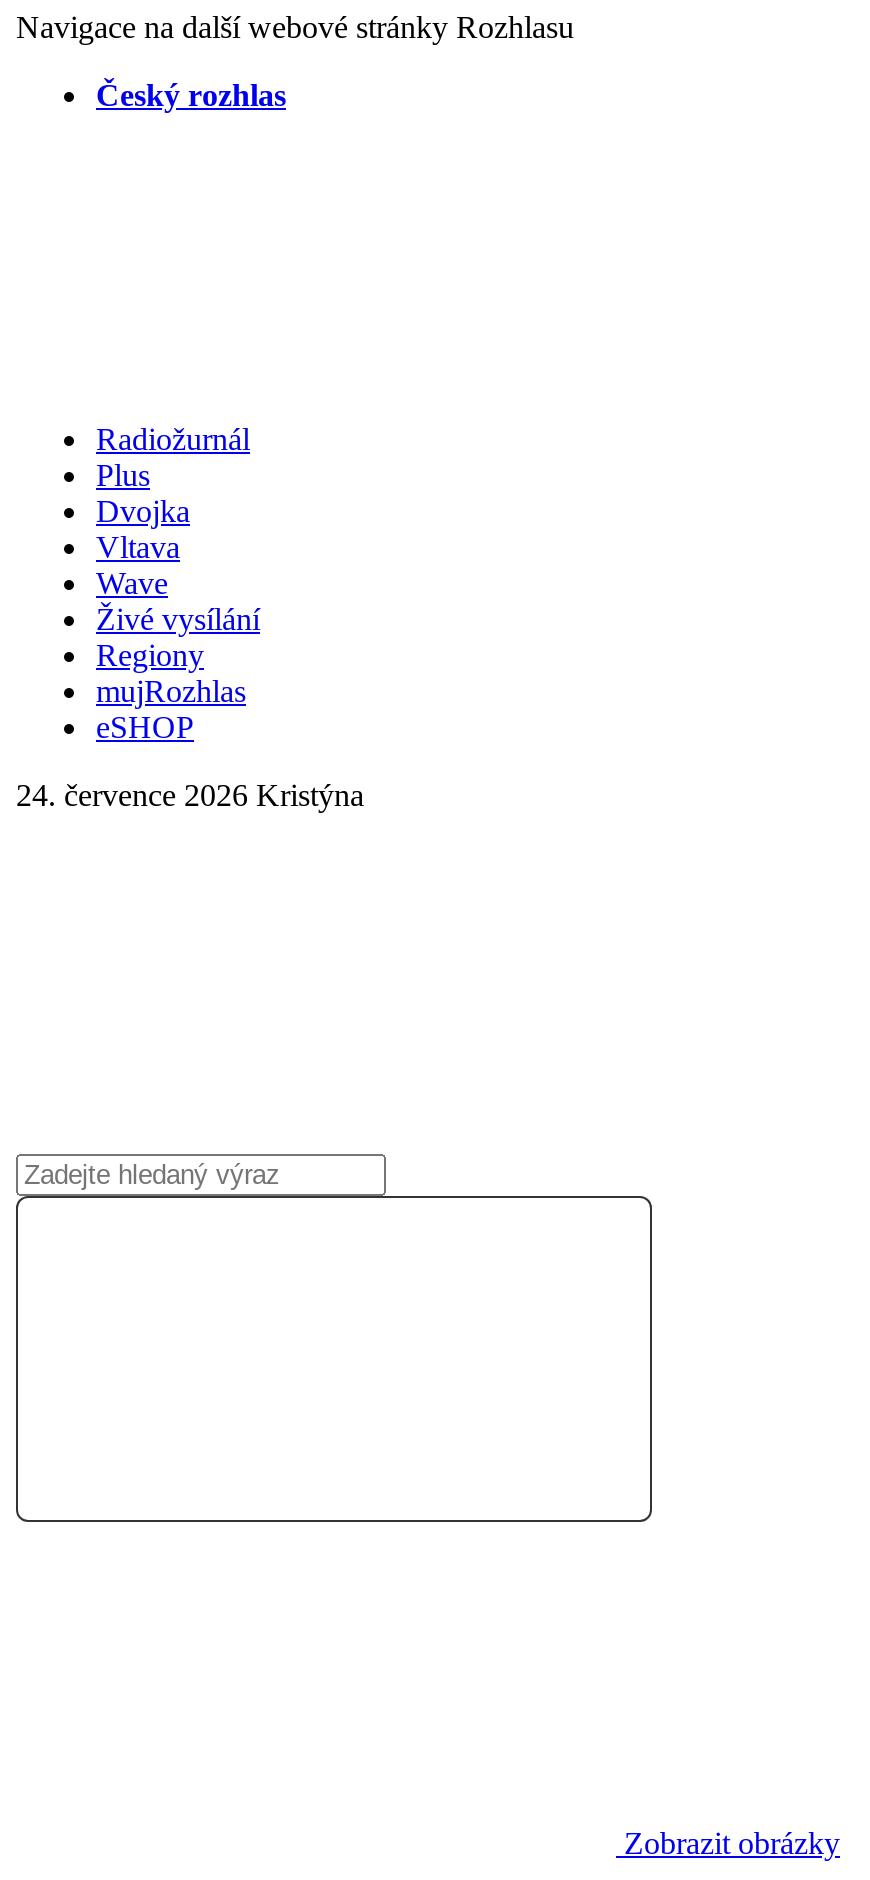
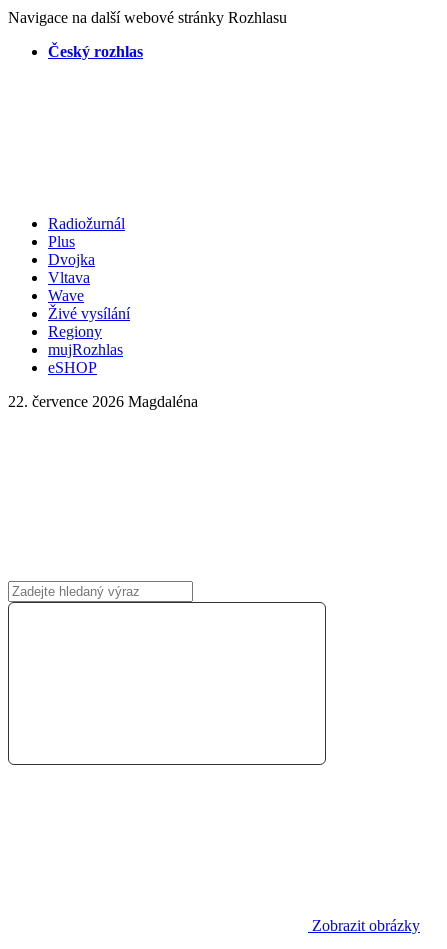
[16,778,364,812] 24. července 2026 Kristýna -> [8,393,198,410] 22. července 2026 Magdaléna

